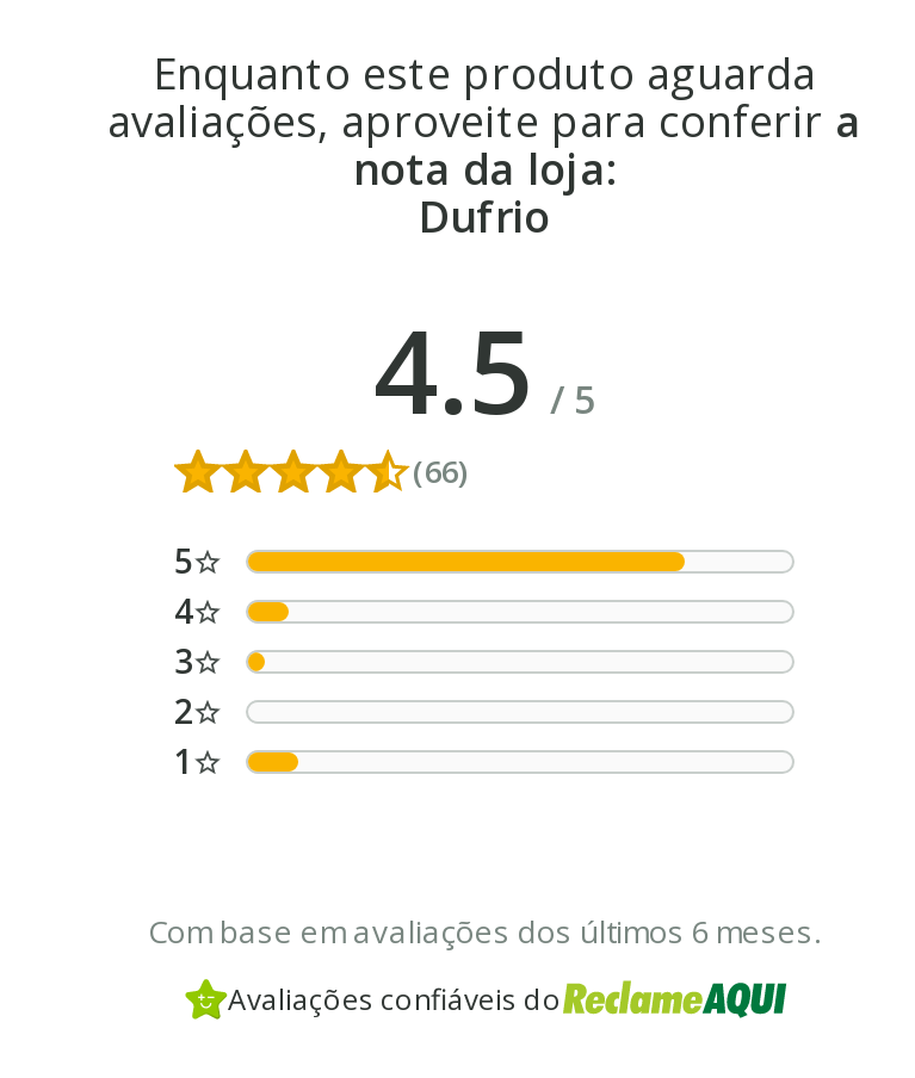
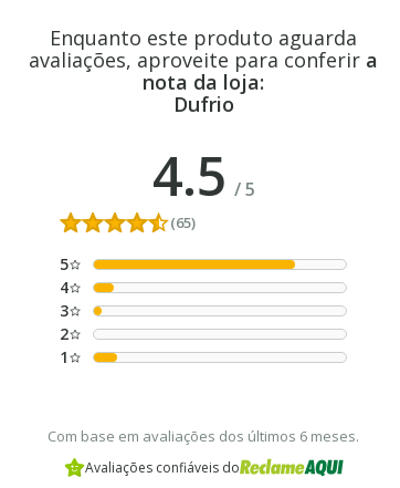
[413,450,468,492] (66) -> [170,212,196,232] (65)

